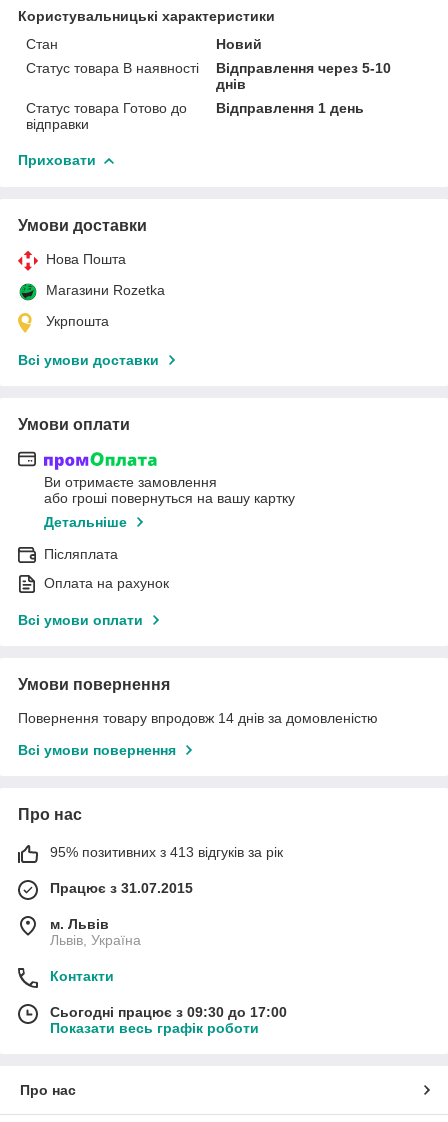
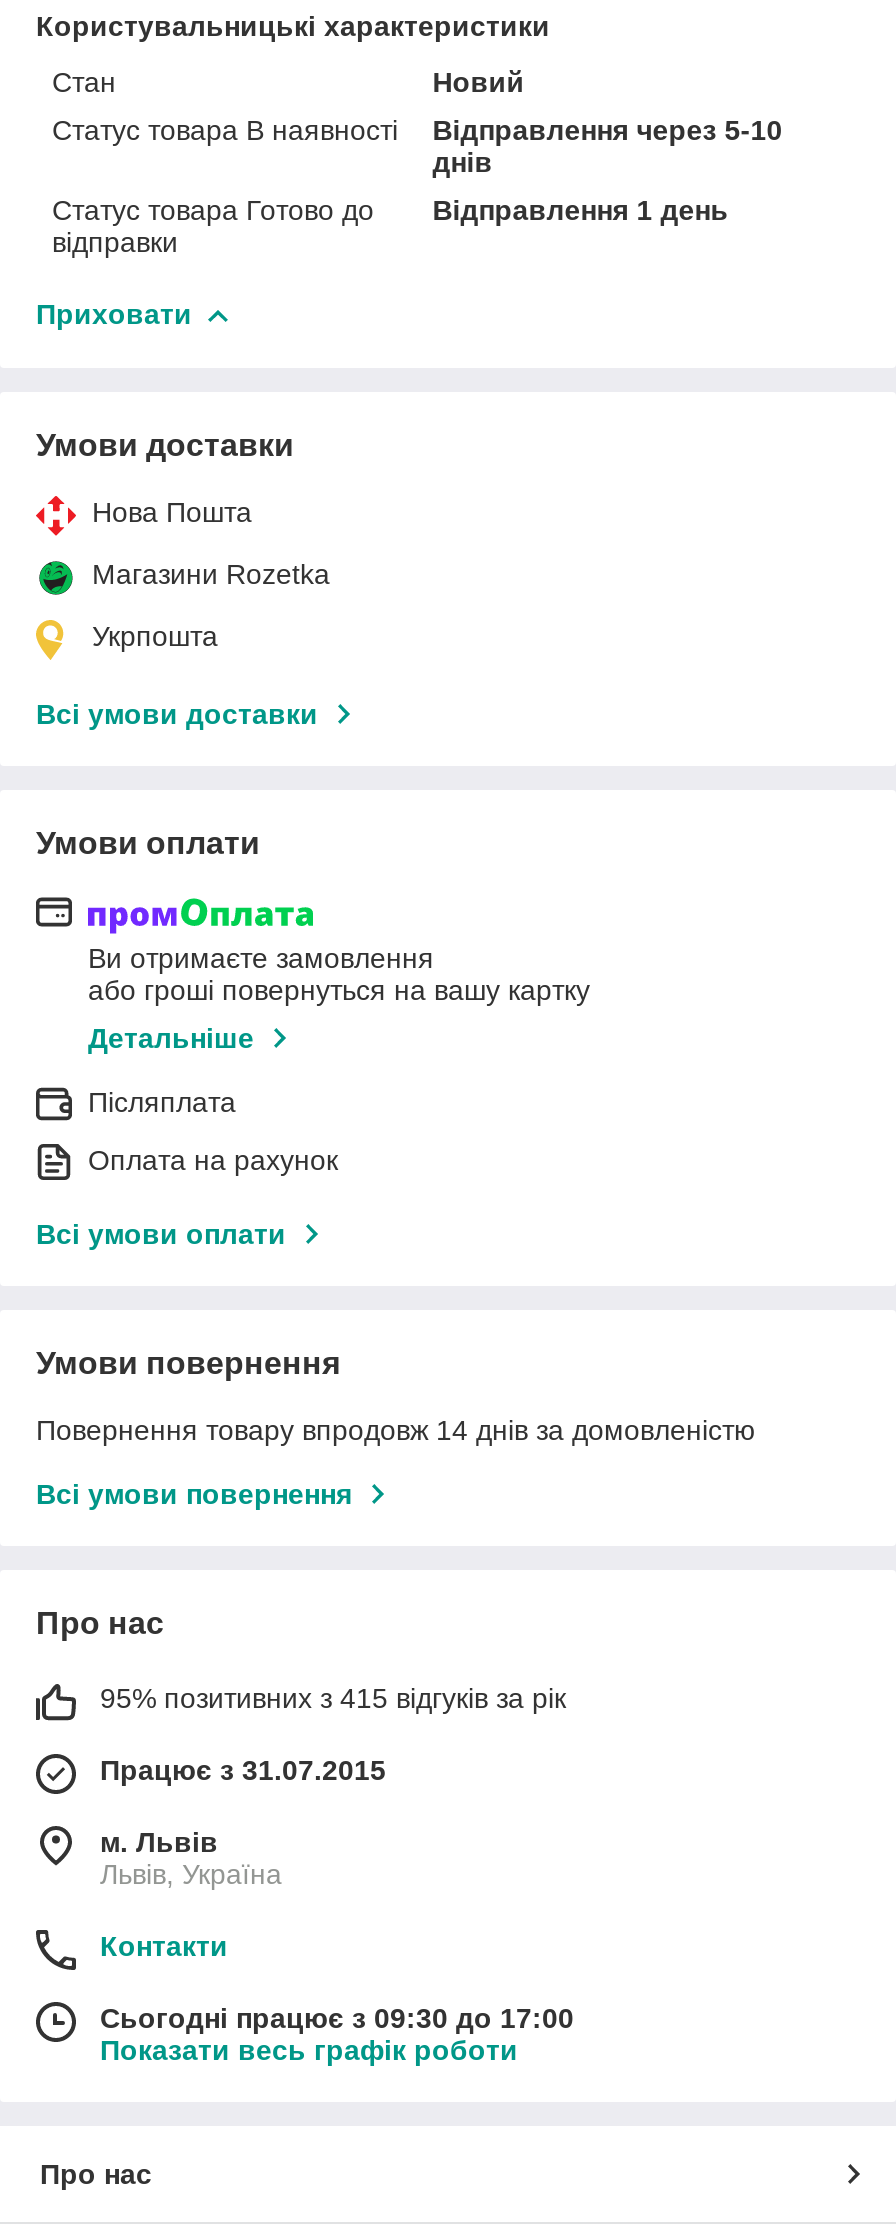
[50,844,283,860] 95% позитивних з 413 відгуків за рік -> [100,1682,566,1714] 95% позитивних з 415 відгуків за рік

